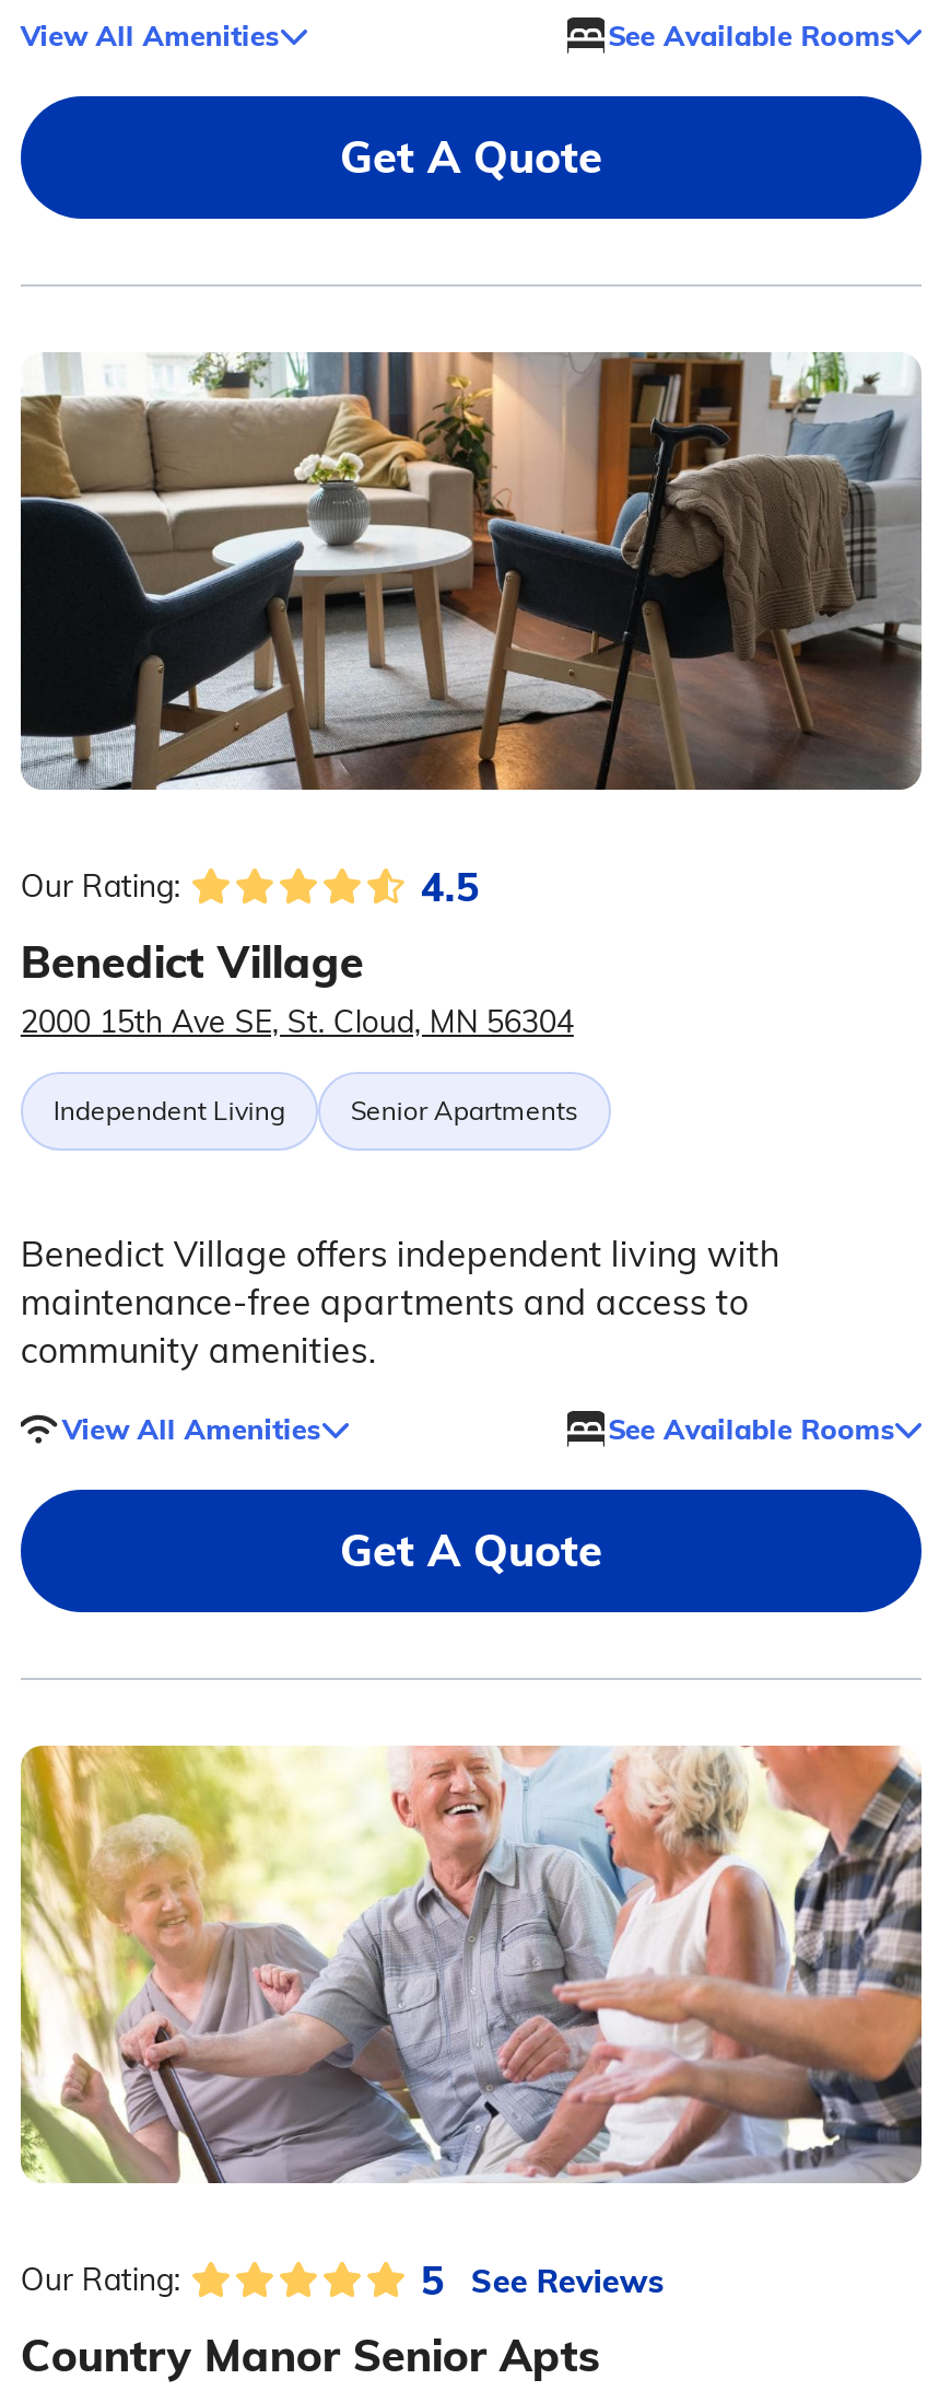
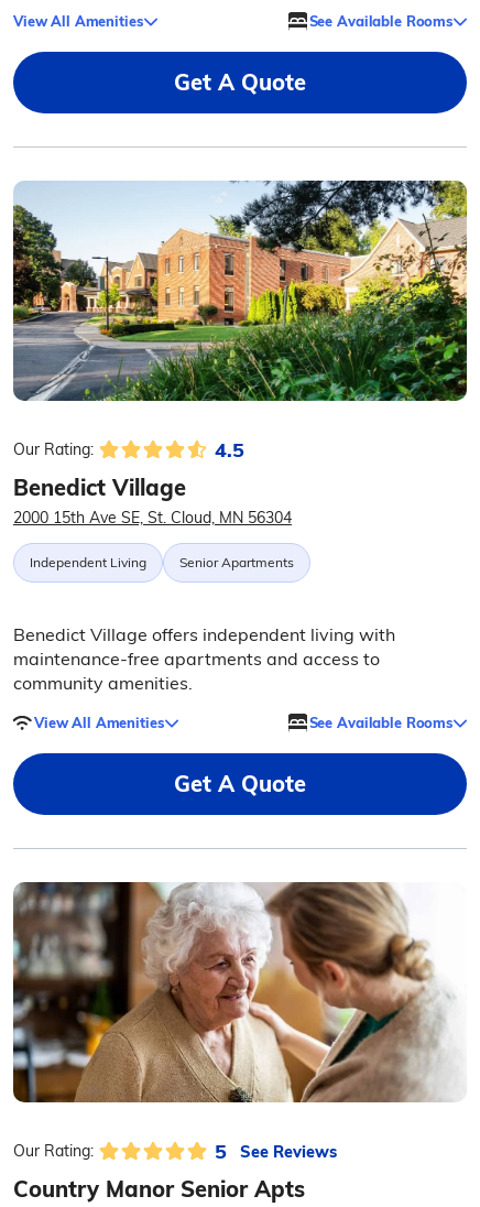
[19,350,922,792] [image] -> [12,180,468,402] [image]
[19,1743,924,2185] [image] -> [12,881,467,1103] [image]

